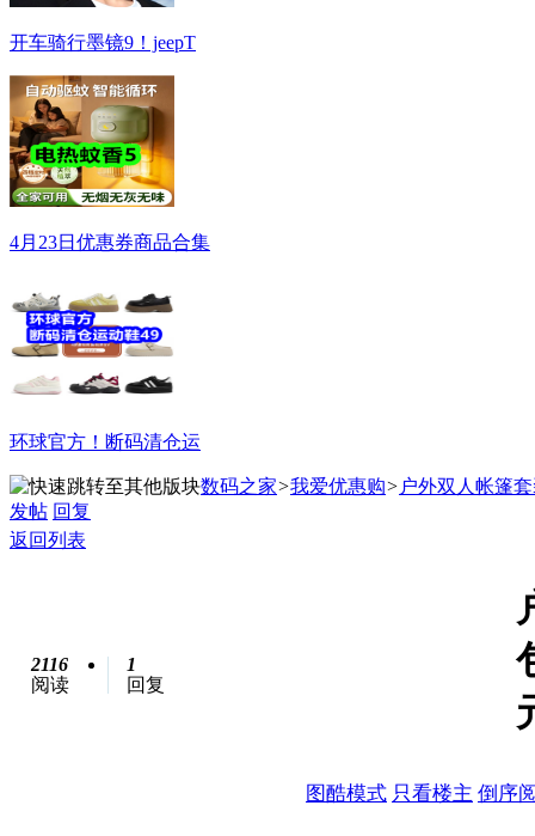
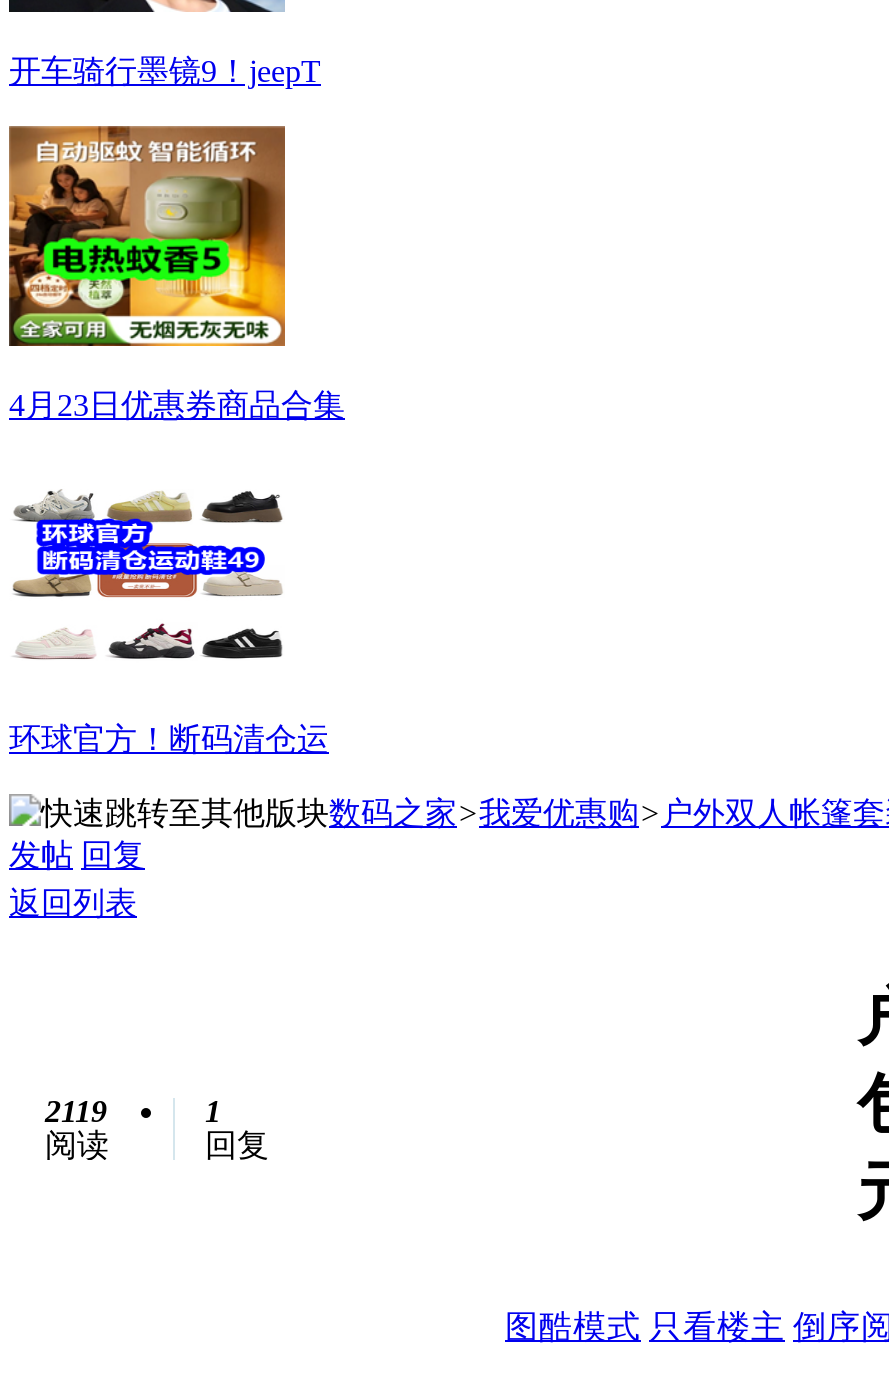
[31,654,68,674] 2116 -> [45,1094,107,1128] 2119

